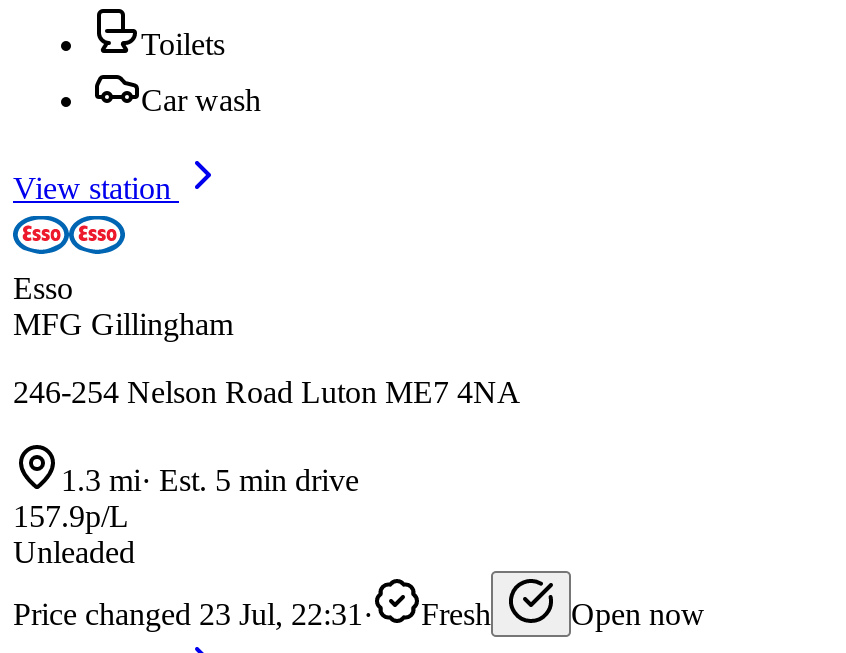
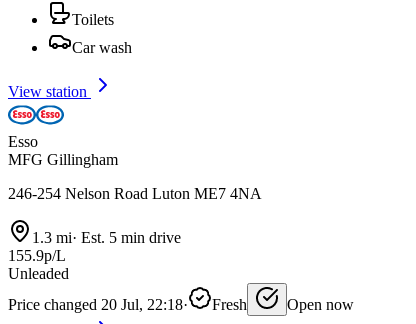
[13,500,129,534] 157.9p/L -> [8,247,66,264] 155.9p/L
[13,598,373,632] Price changed 23 Jul, 22:31 · -> [8,296,188,313] Price changed 20 Jul, 22:18 ·

